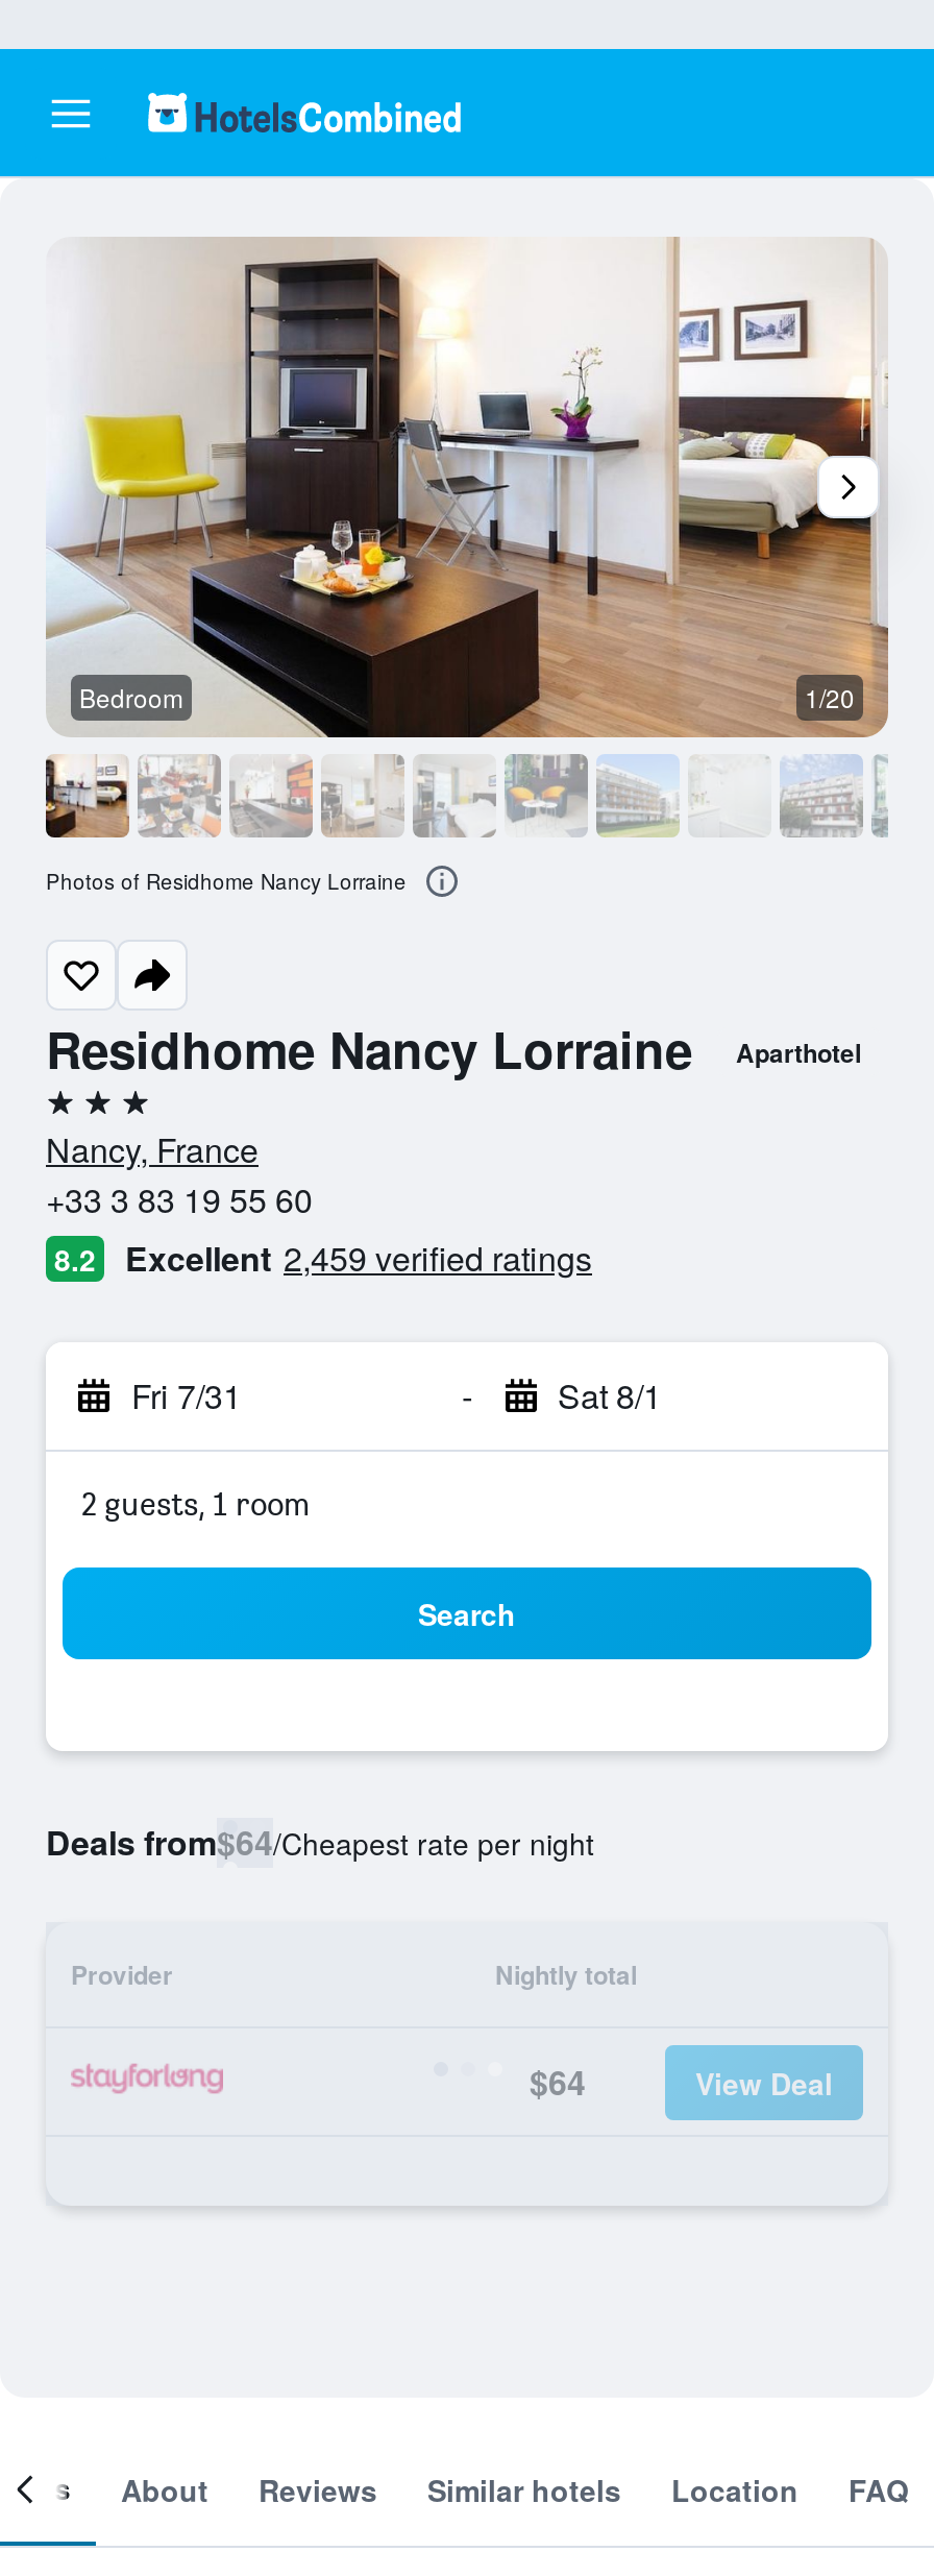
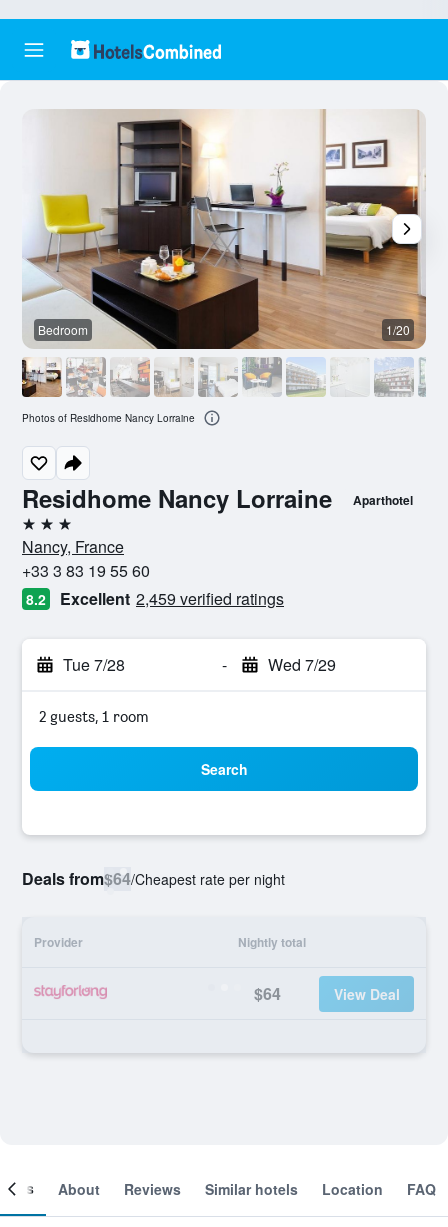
[131,1371,242,1419] Fri 7/31 -> [63,653,125,676] Tue 7/28
[558,1371,662,1419] Sat 8/1 -> [267,653,335,676] Wed 7/29

